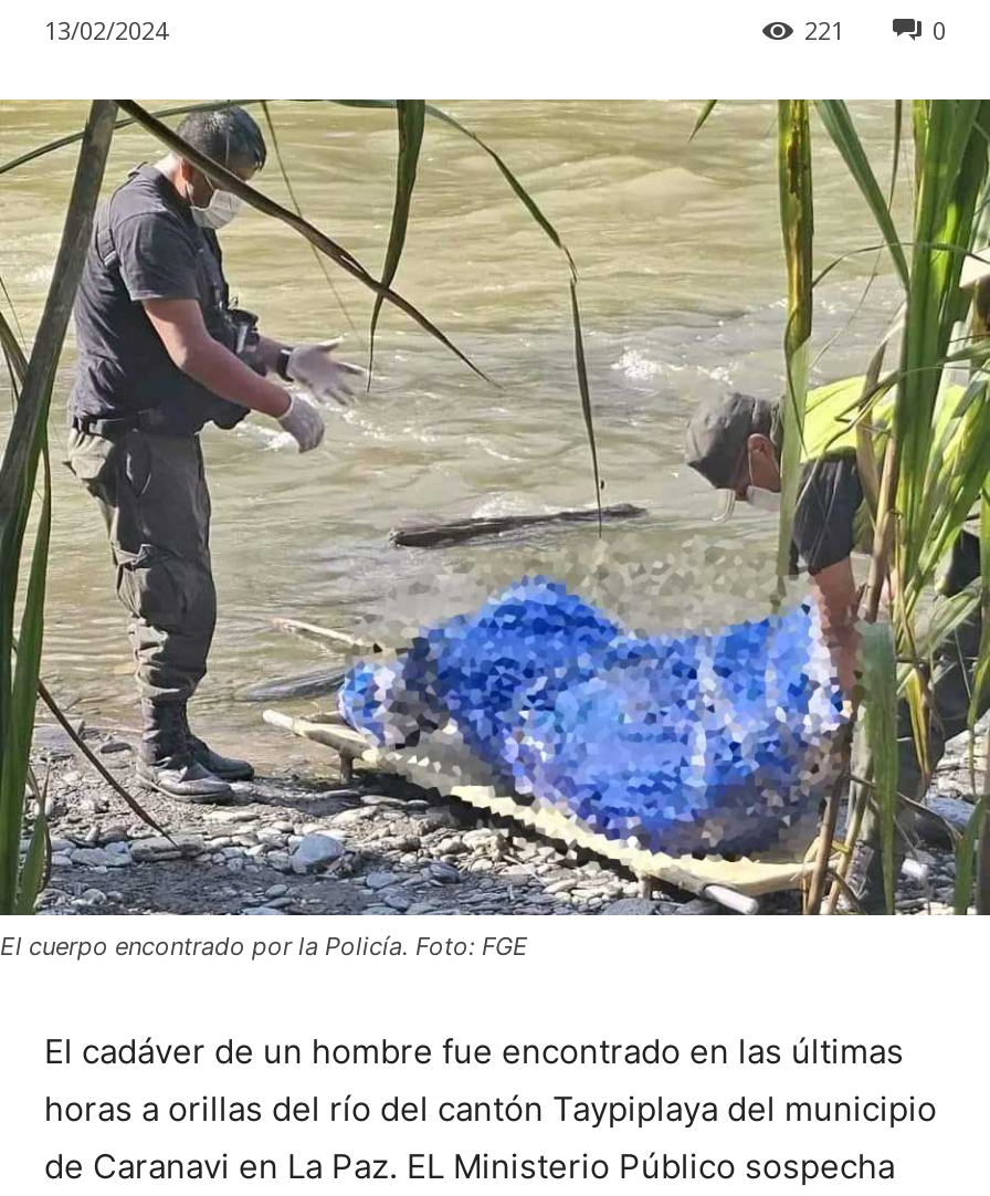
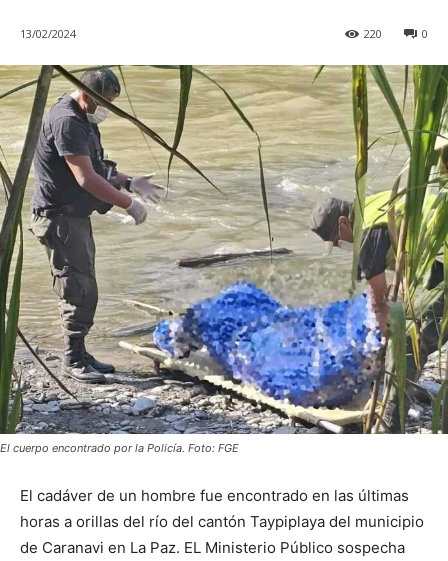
[804,13,844,47] 221 -> [364,26,382,41] 220

